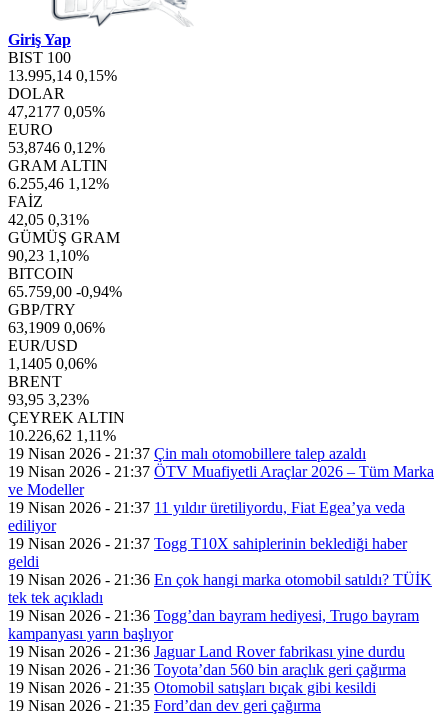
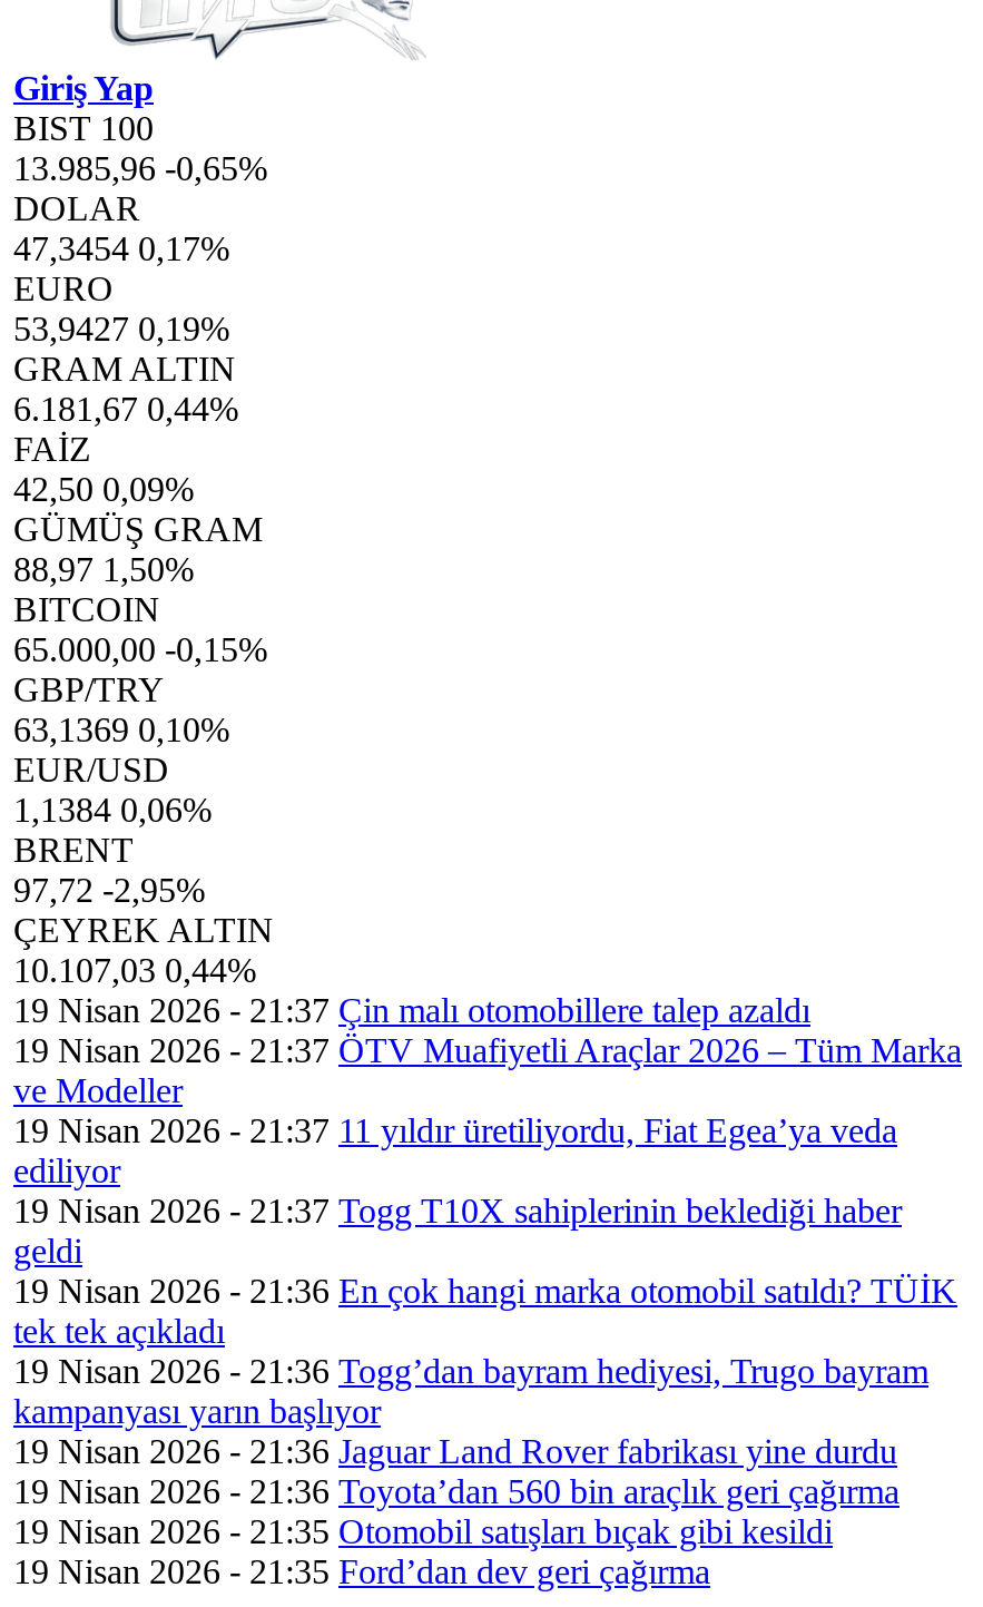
[8,67,117,84] 13.995,14 0,15% -> [13,149,267,187] 13.985,96 -0,65%
[8,103,105,120] 47,2177 0,05% -> [13,229,229,267] 47,3454 0,17%
[8,139,105,156] 53,8746 0,12% -> [13,310,229,347] 53,9427 0,19%
[8,175,109,192] 6.255,46 1,12% -> [13,390,238,428] 6.181,67 0,44%
[8,211,89,228] 42,05 0,31% -> [13,470,194,508] 42,50 0,09%
[8,247,89,264] 90,23 1,10% -> [13,550,194,588] 88,97 1,50%
[8,283,122,300] 65.759,00 -0,94% -> [13,630,267,668] 65.000,00 -0,15%
[8,319,105,336] 63,1909 0,06% -> [13,711,229,748] 63,1369 0,10%
[8,355,97,372] 1,1405 0,06% -> [13,791,212,829] 1,1384 0,06%
[8,391,89,408] 93,95 3,23% -> [13,871,205,909] 97,72 -2,95%
[8,427,116,444] 10.226,62 1,11% -> [13,951,256,989] 10.107,03 0,44%

